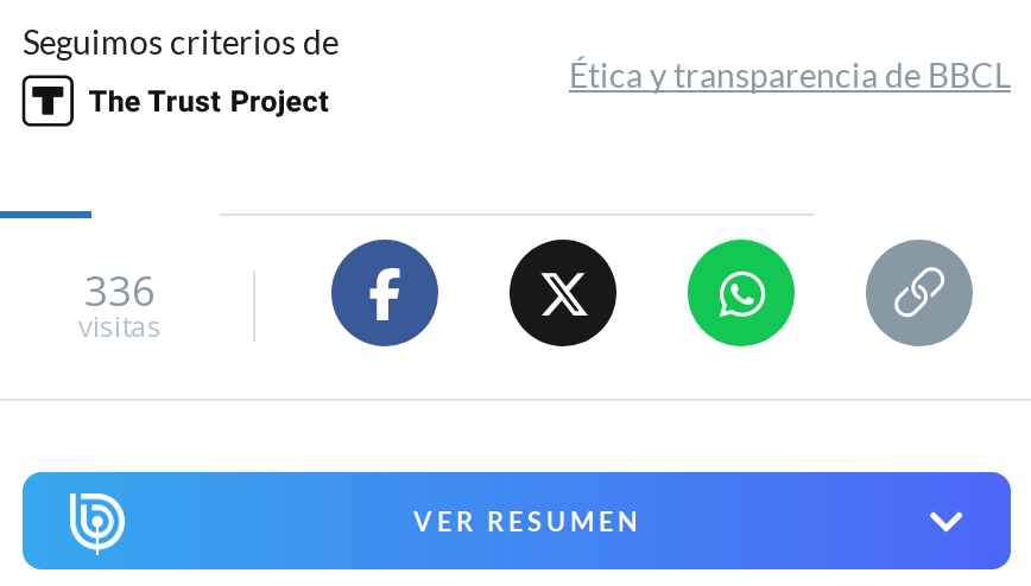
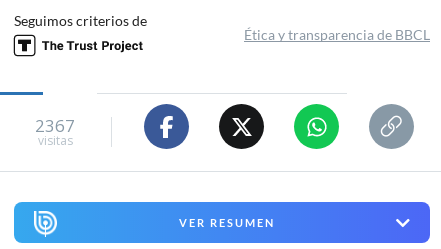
[84,263,156,318] 336 -> [35,114,75,137] 2367

